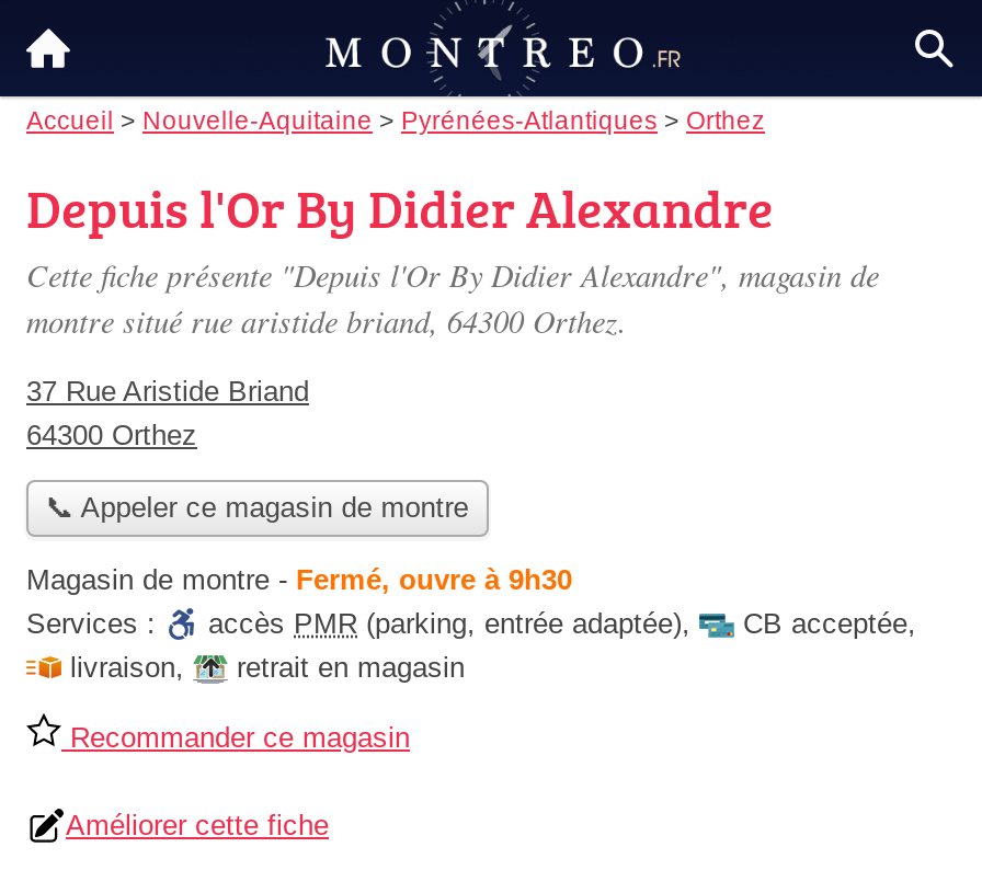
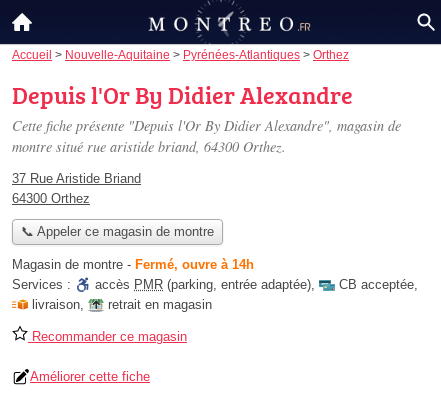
[26,564,572,597] Magasin de montre - Fermé, ouvre à 9h30 -> [12,257,254,272] Magasin de montre - Fermé, ouvre à 14h

